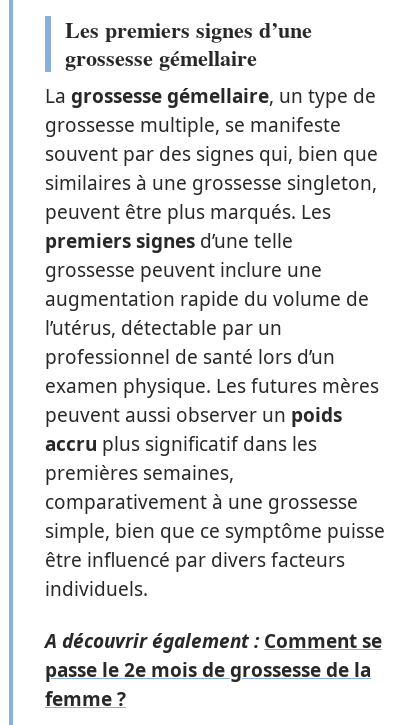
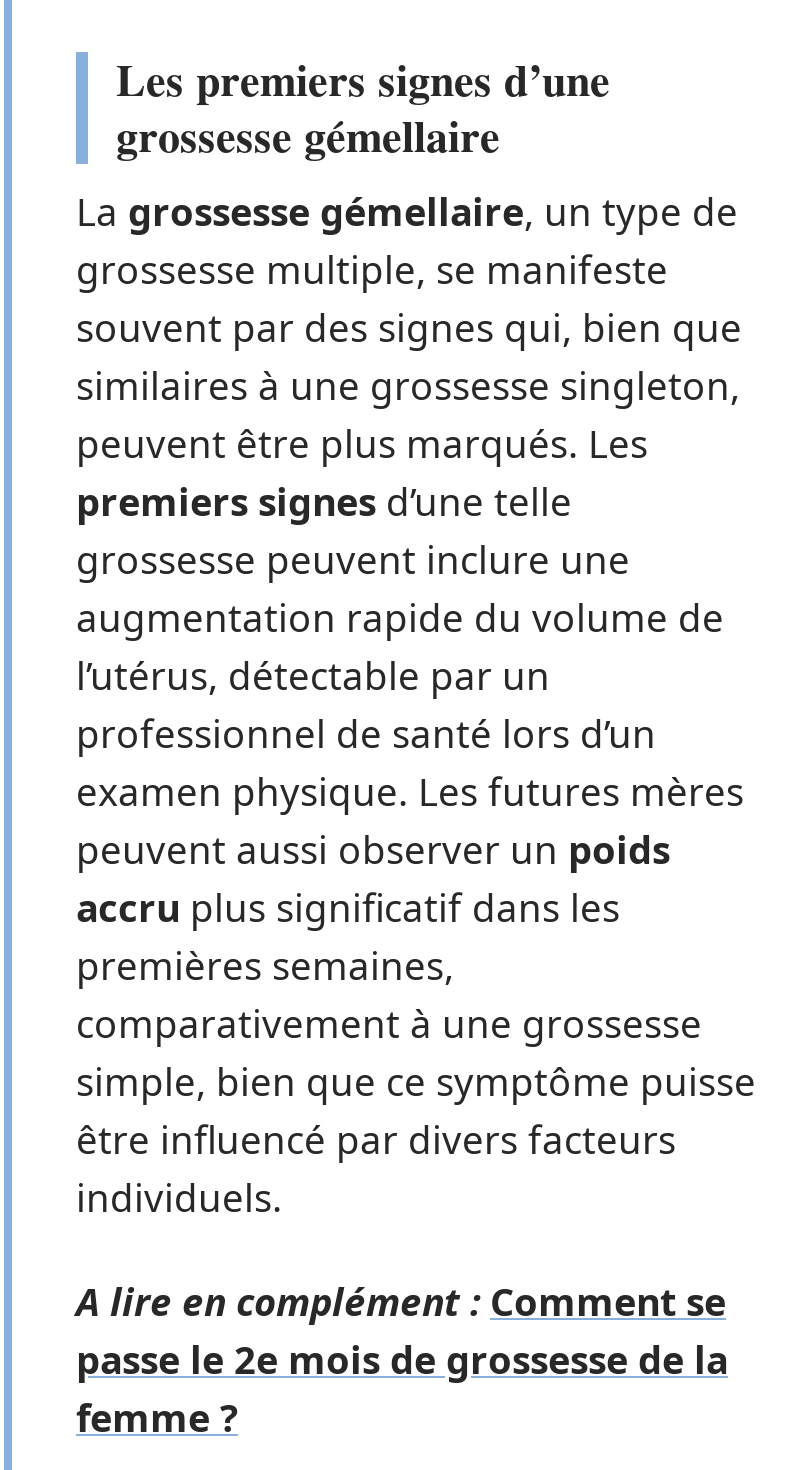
[45,627,382,653] A découvrir également : Comment se -> [76,1275,726,1327] A lire en complément : Comment se

